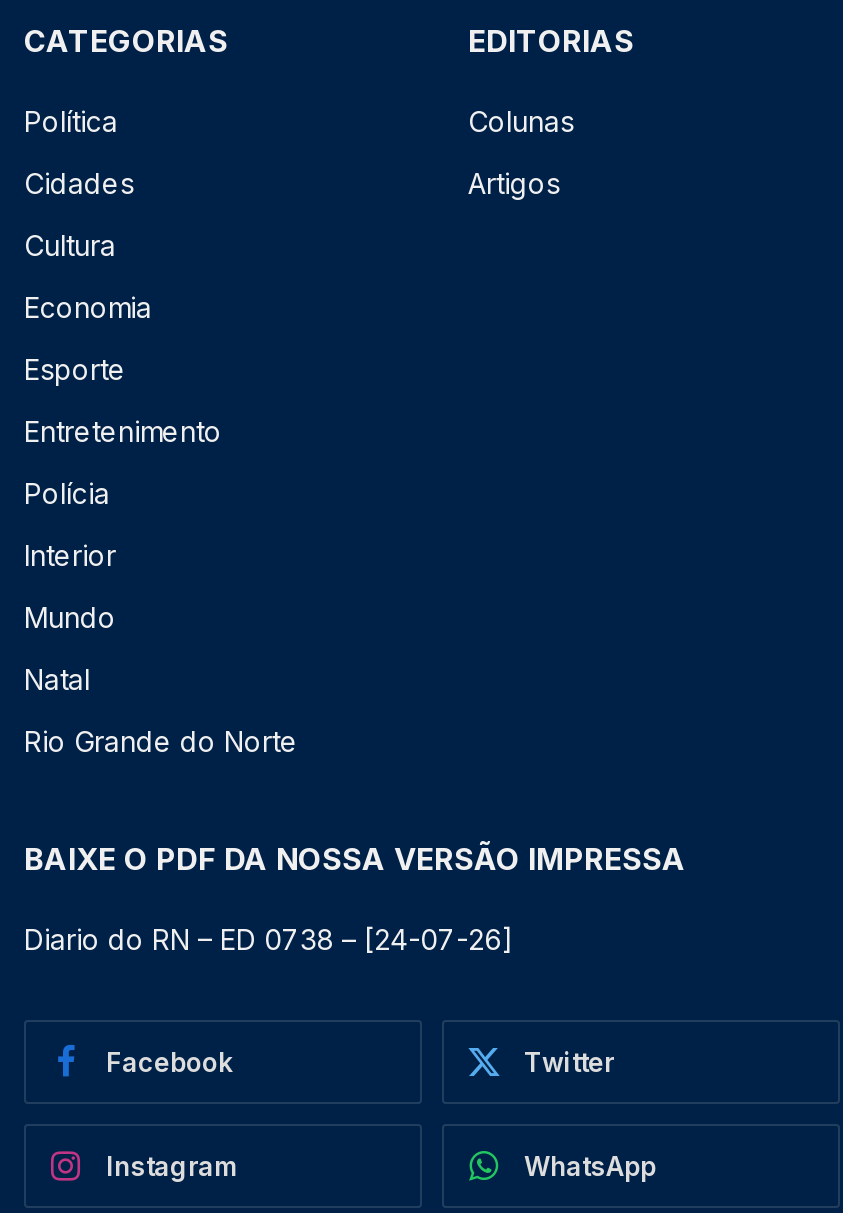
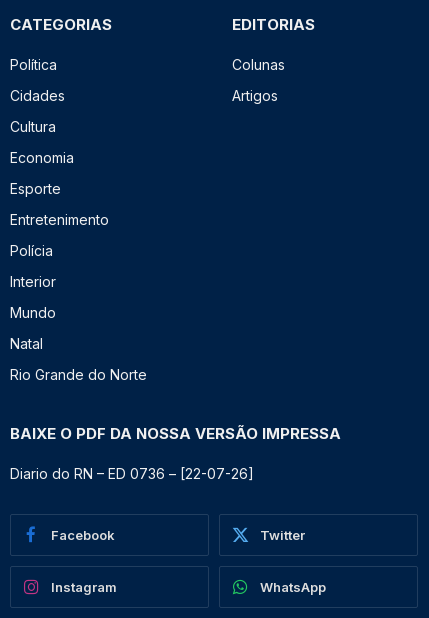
[24,921,514,955] Diario do RN – ED 0738 – [24-07-26] -> [10,465,254,482] Diario do RN – ED 0736 – [22-07-26]

